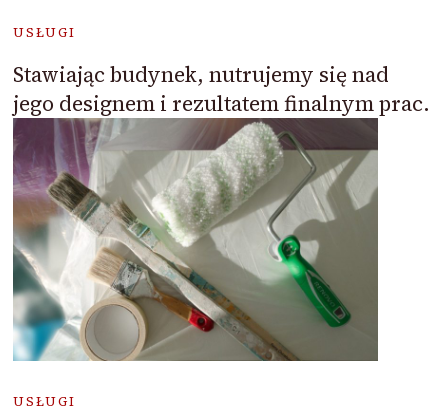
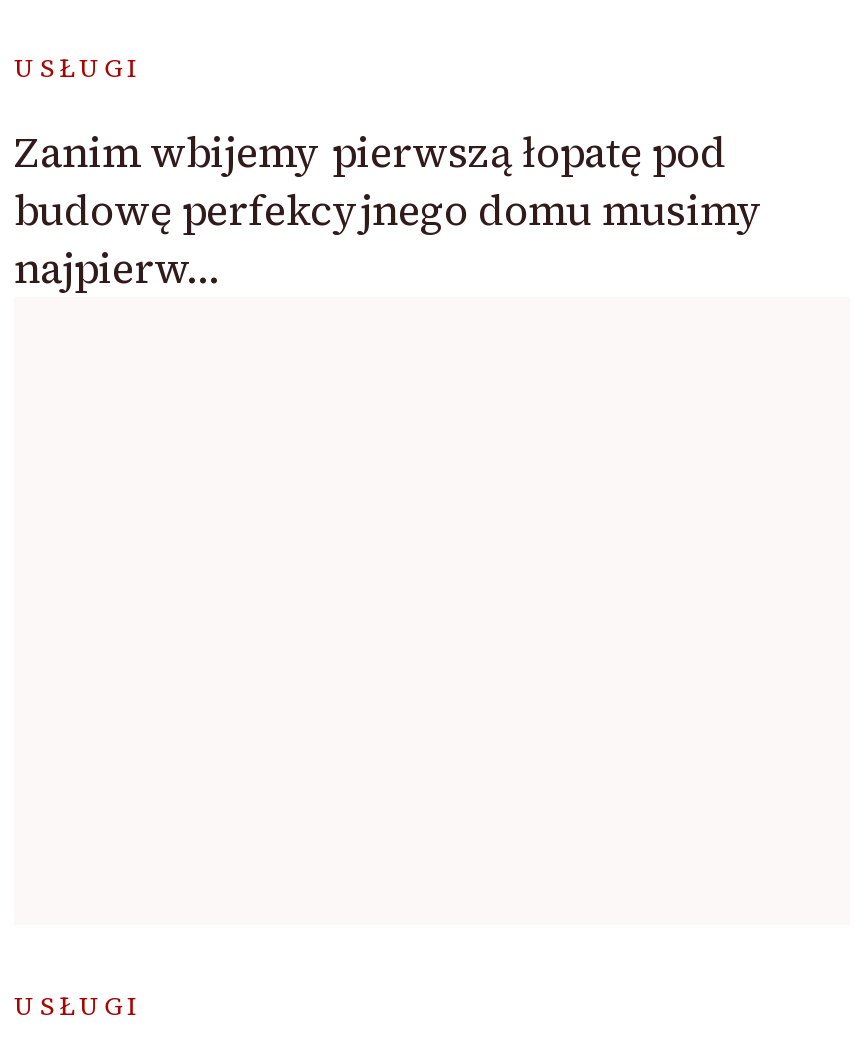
[13,59,430,117] Stawiając budynek, nutrujemy się nad | jego designem i rezultatem finalnym prac. -> [14,122,764,296] Zanim wbijemy pierwszą łopatę pod | budowę perfekcyjnego domu musimy | najpierw…
[12,125,379,362] [image] -> none

